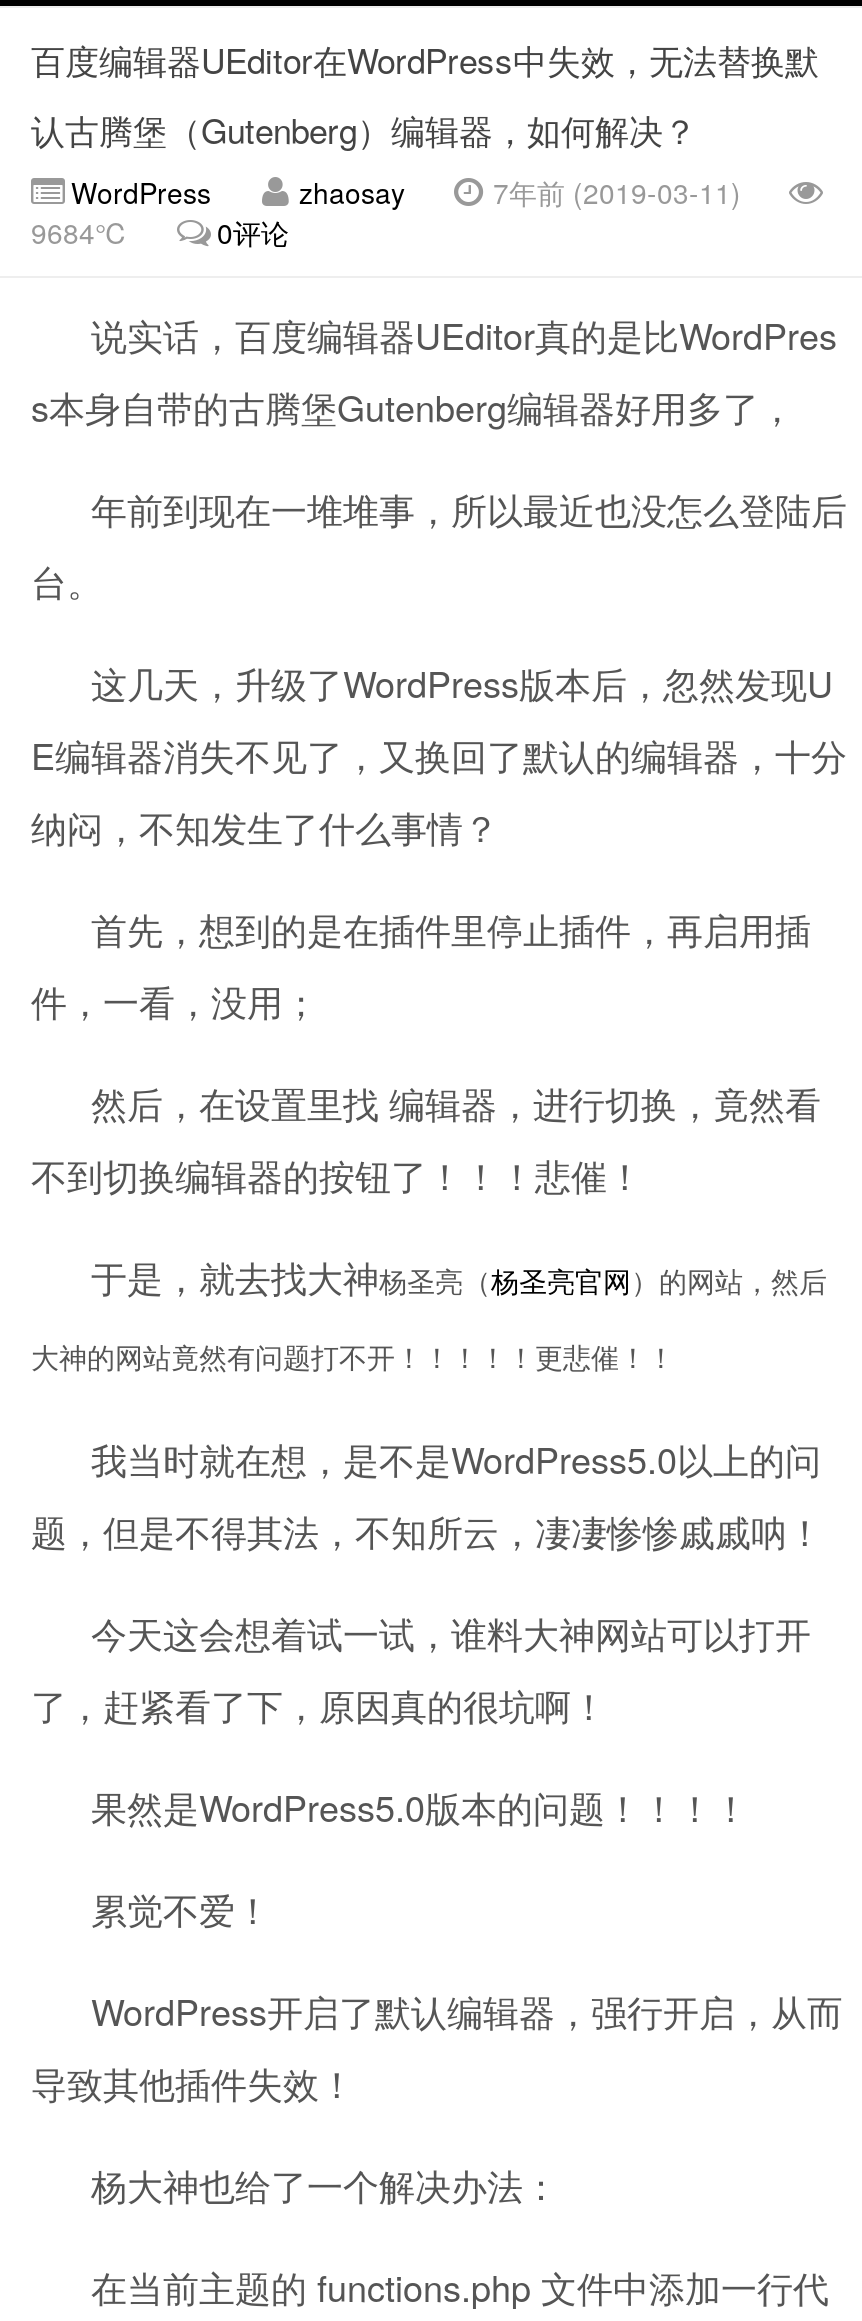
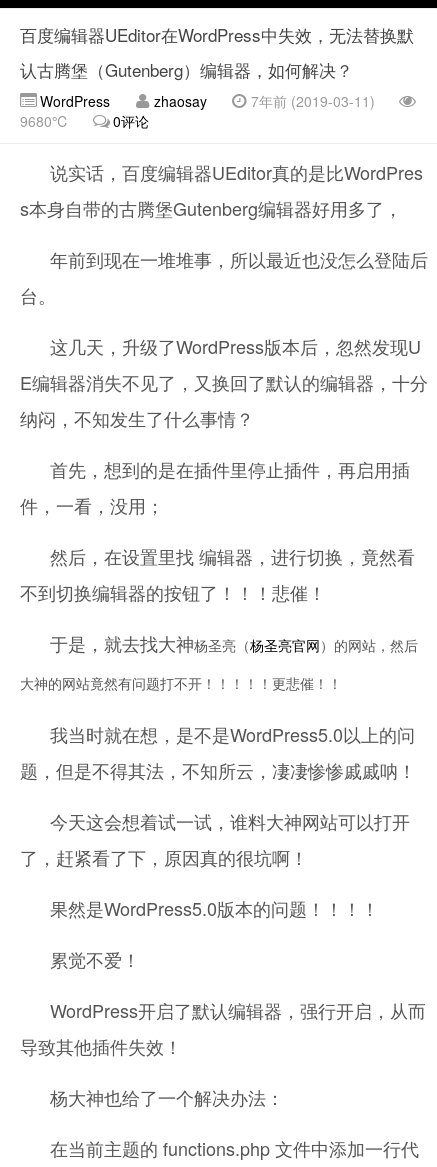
[31,212,129,252] 9684℃ -> [20,111,69,131] 9680℃

